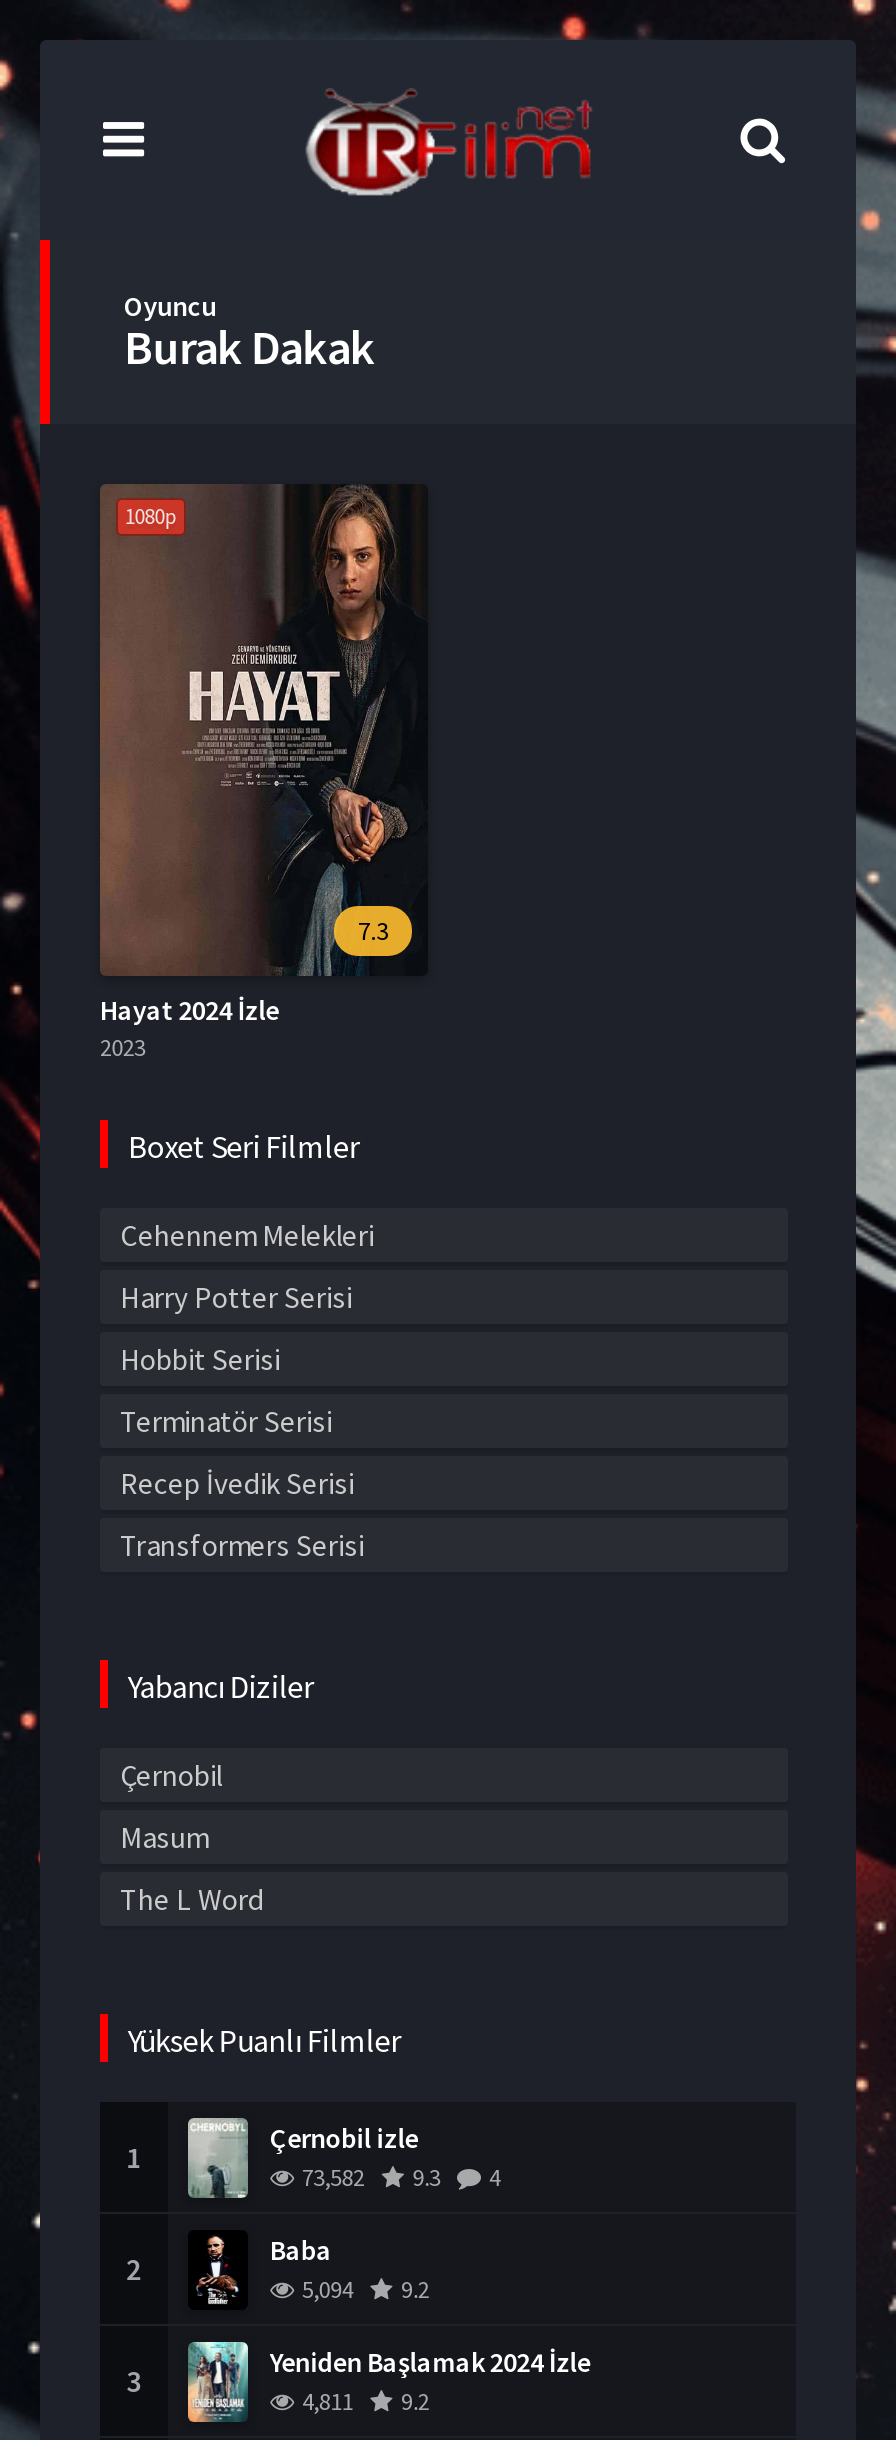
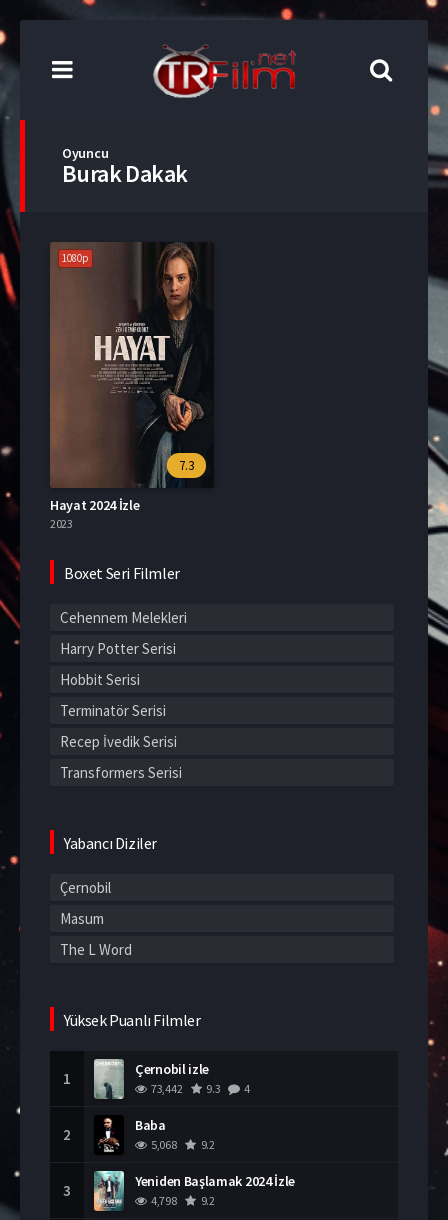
[302,2162,500,2192] 73,582 9.3 4 -> [151,1081,250,1096] 73,442 9.3 4
[302,2274,429,2304] 5,094 9.2 -> [151,1137,215,1152] 5,068 9.2
[302,2386,429,2416] 4,811 9.2 -> [151,1193,215,1208] 4,798 9.2

